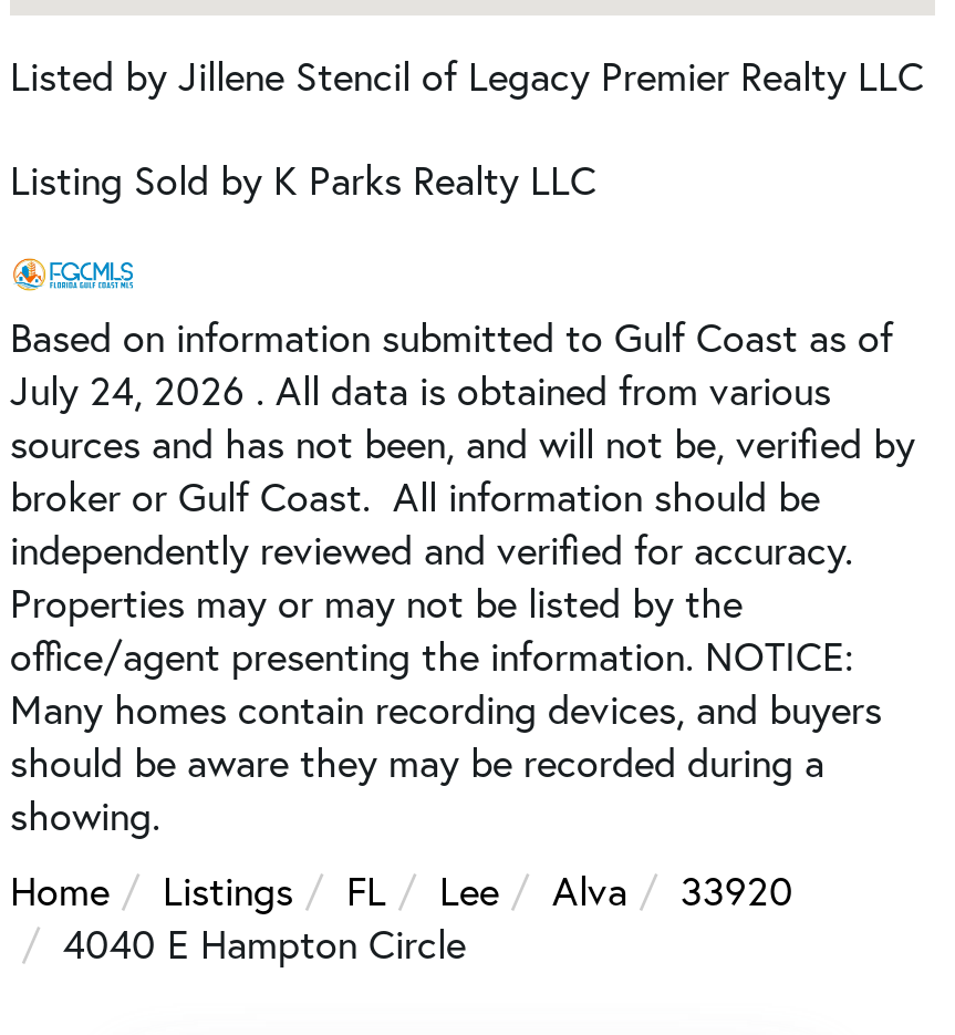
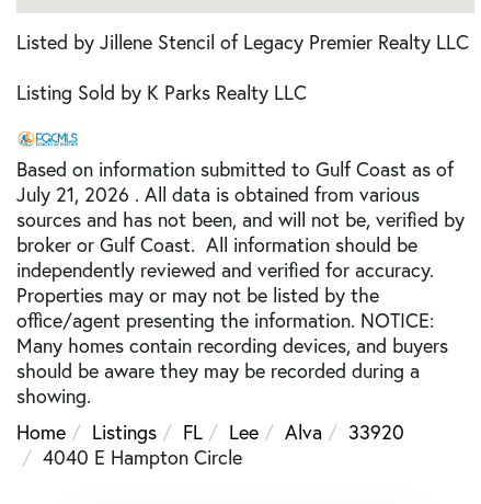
[10,363,831,416] July 24, 2026 . All data is obtained from various -> [16,182,420,207] July 21, 2026 . All data is obtained from various

